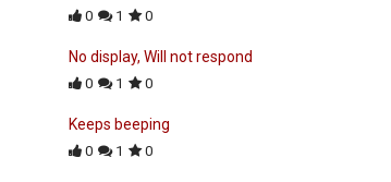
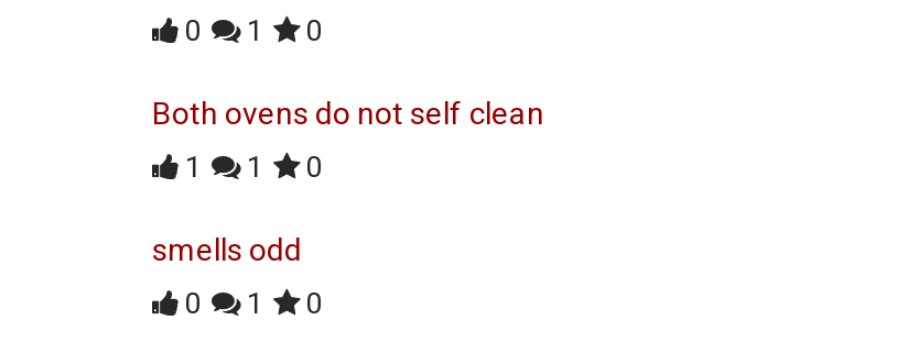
[69,48,253,65] No display, Will not respond -> [152,95,544,130] Both ovens do not self clean
[82,75,152,91] 0 1 0 -> [179,150,322,183] 1 1 0
[69,115,170,133] Keeps beeping -> [152,232,302,267] smells odd

